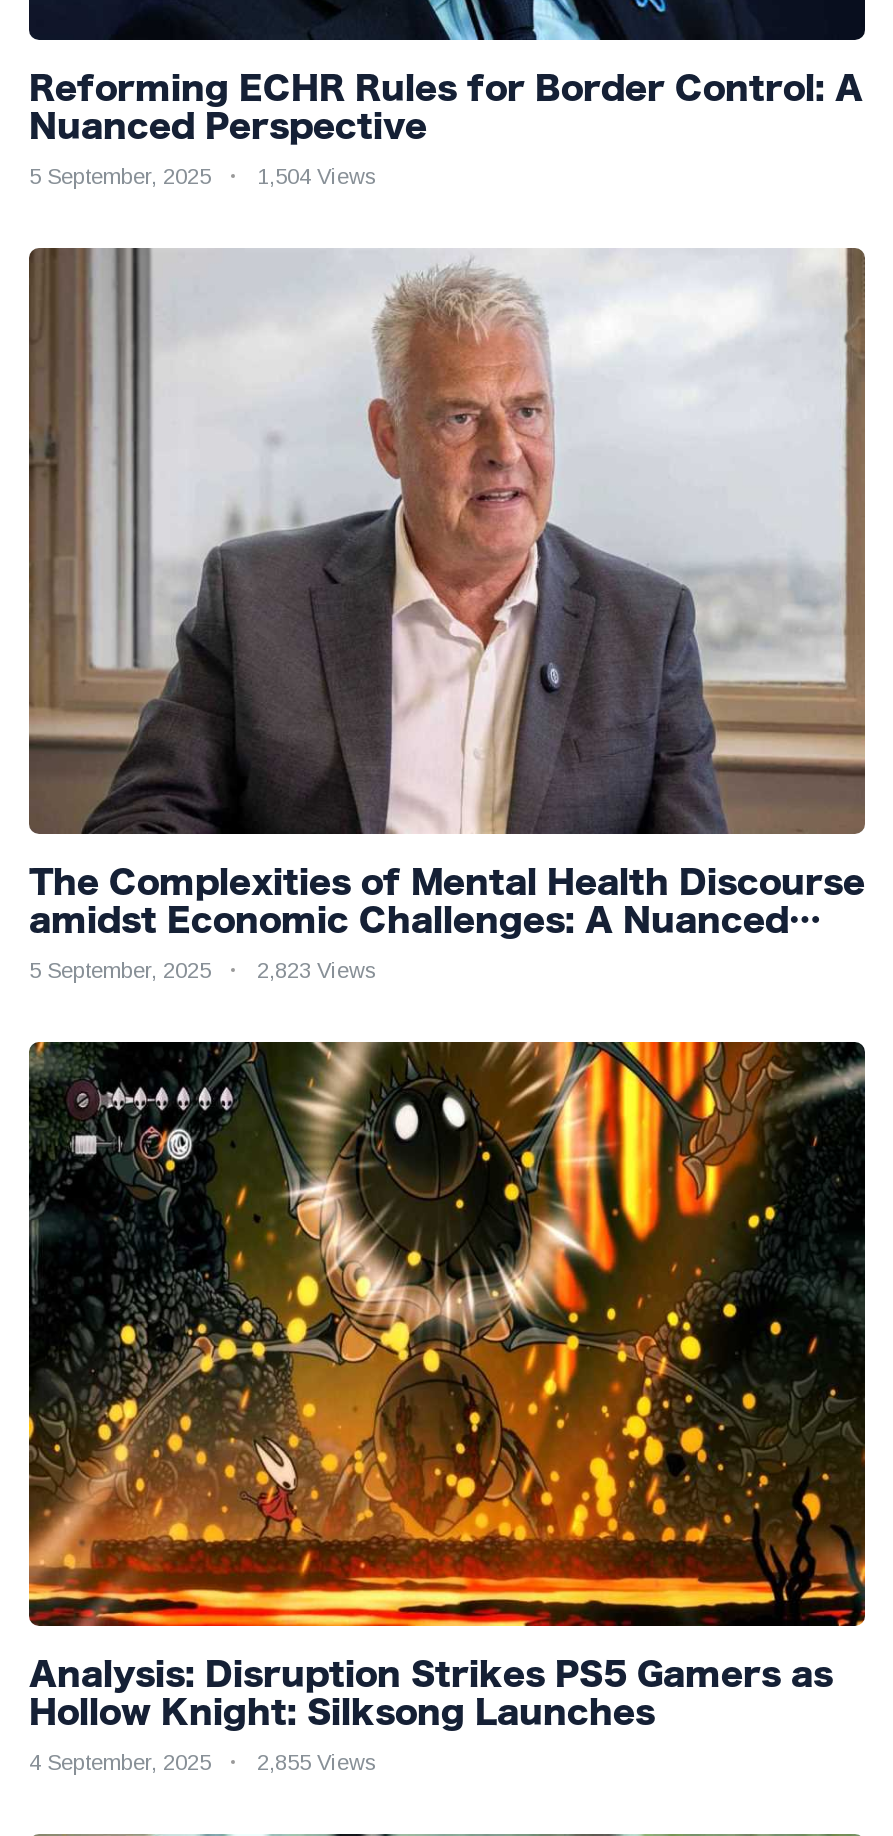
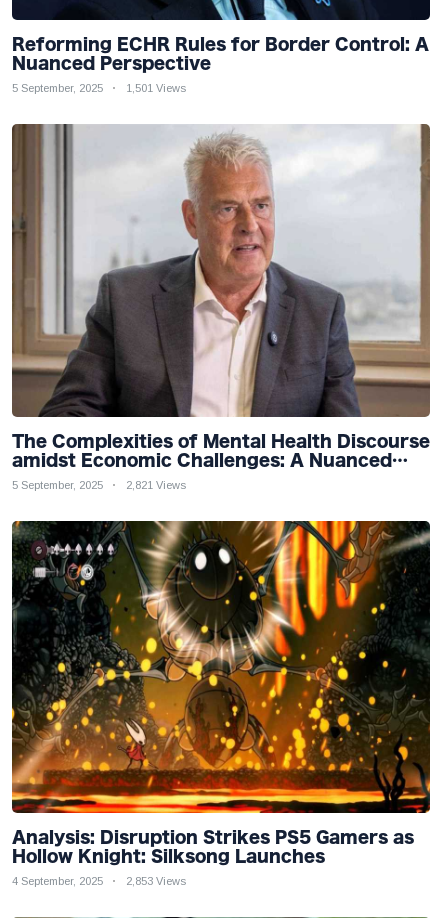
[29,164,377,188] 5 September, 2025 1,504 Views -> [12,82,186,94] 5 September, 2025 1,501 Views
[257,957,377,981] 2,823 Views -> [126,479,186,491] 2,821 Views
[29,1751,377,1775] 4 September, 2025 2,855 Views -> [12,875,186,887] 4 September, 2025 2,853 Views

